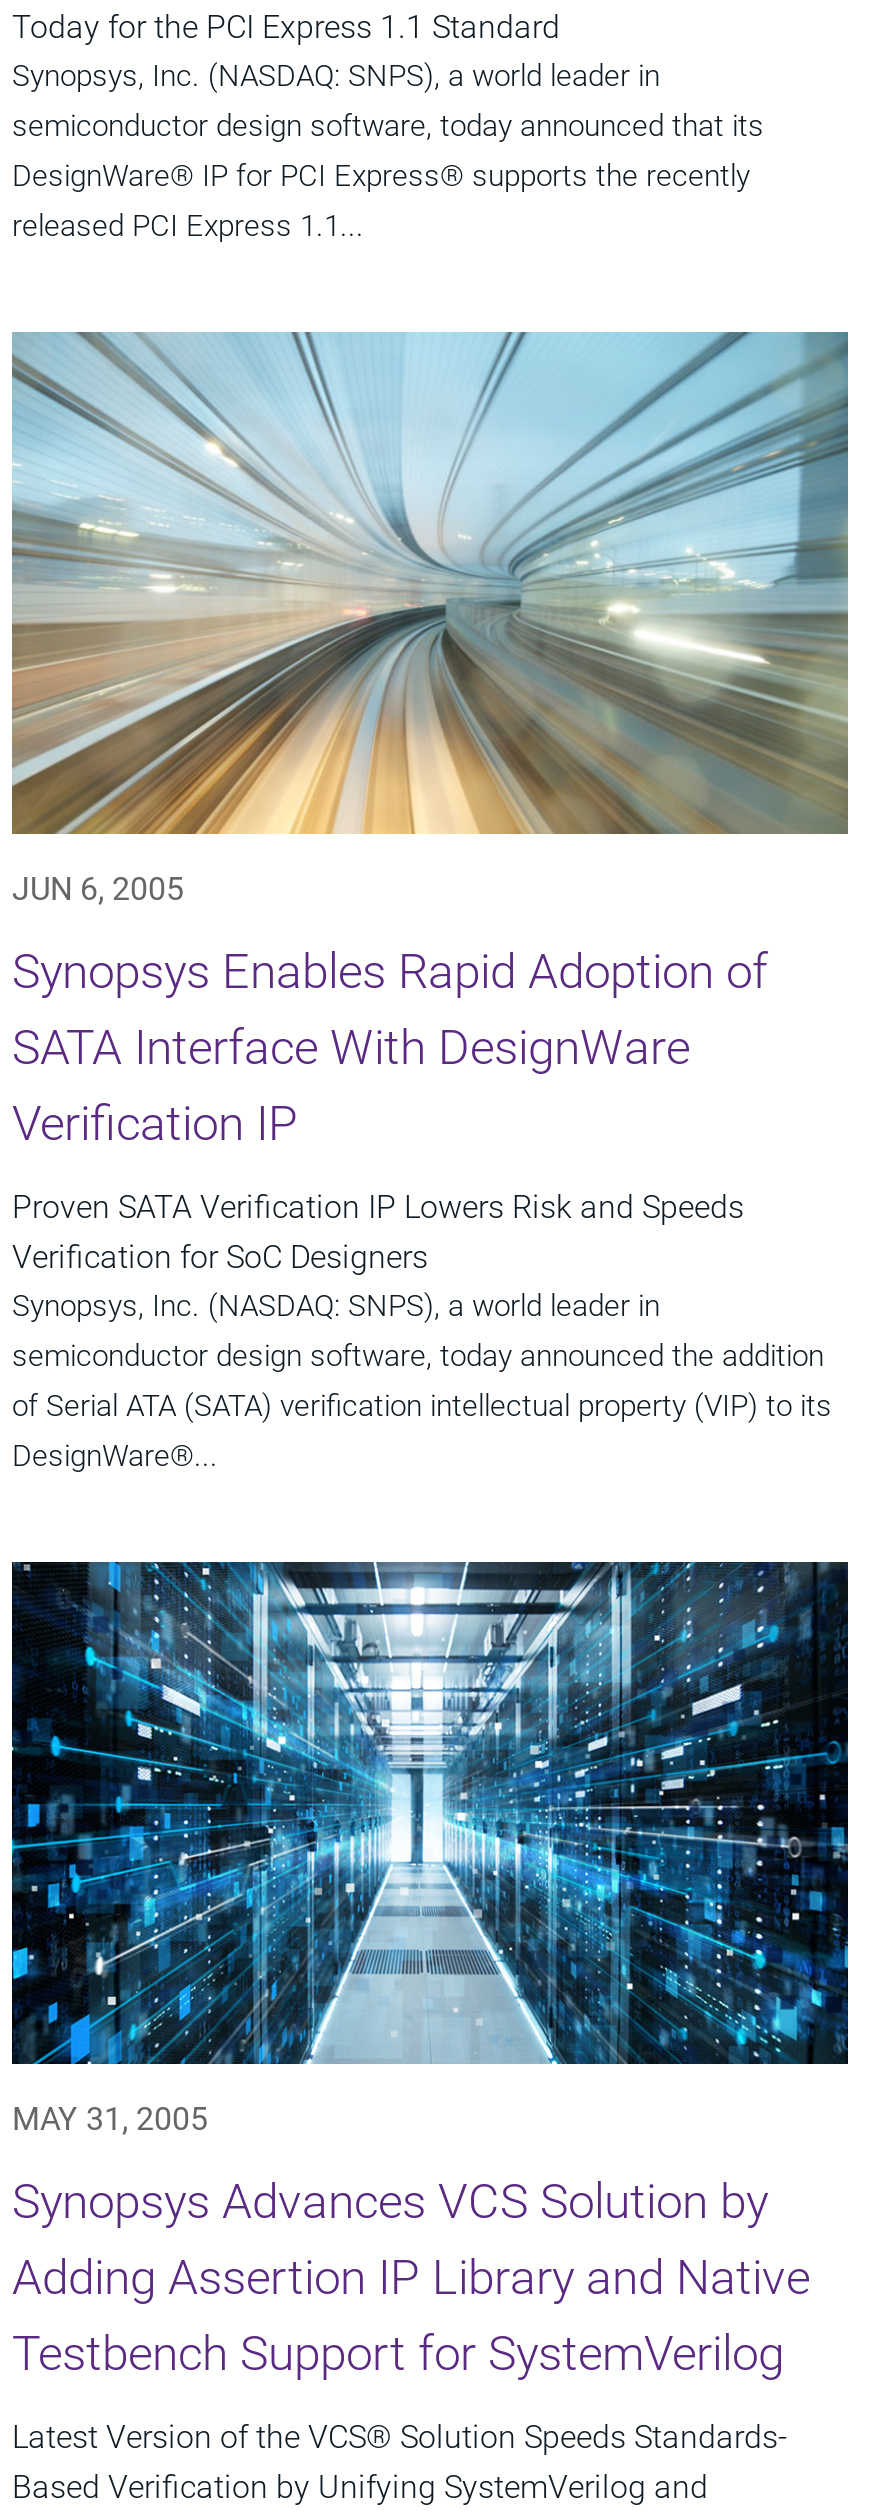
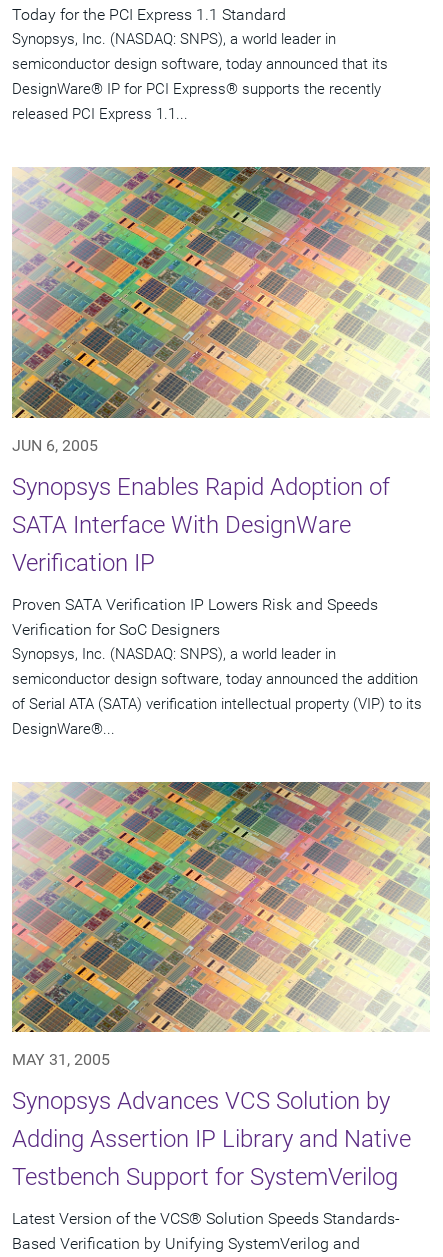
[12,331,850,835] [image] -> [11,166,431,419] [image]
[10,1559,850,2067] [image] -> [11,781,430,1033] [image]

